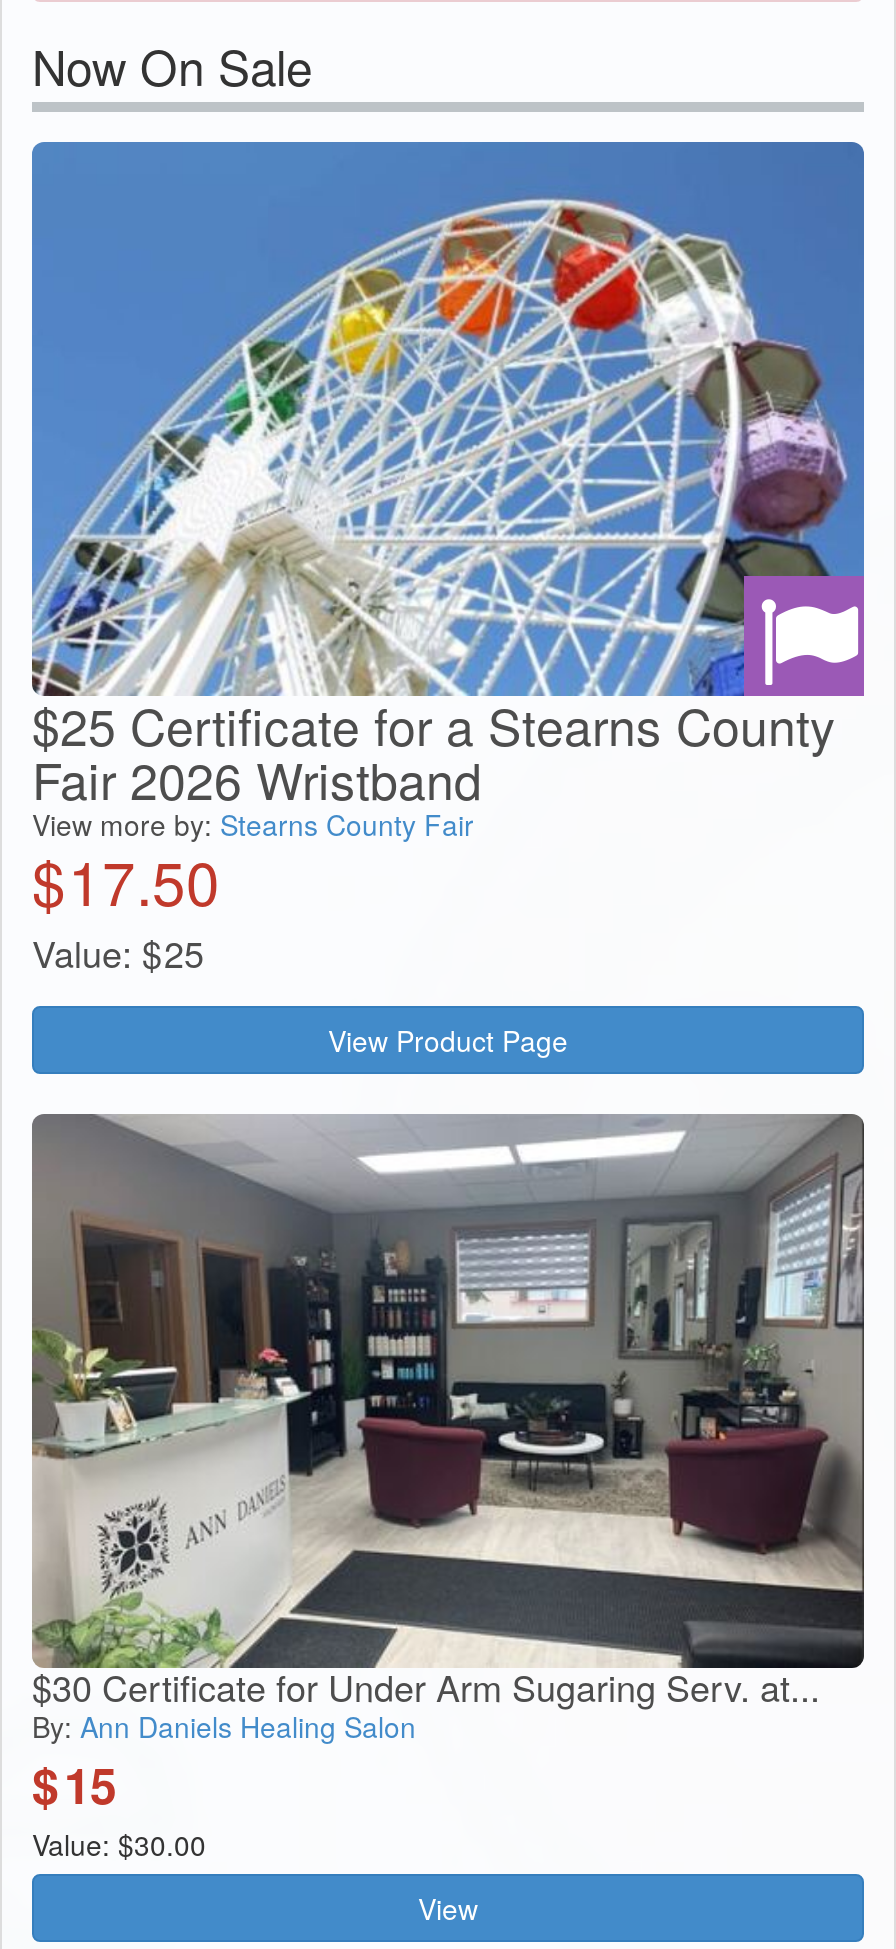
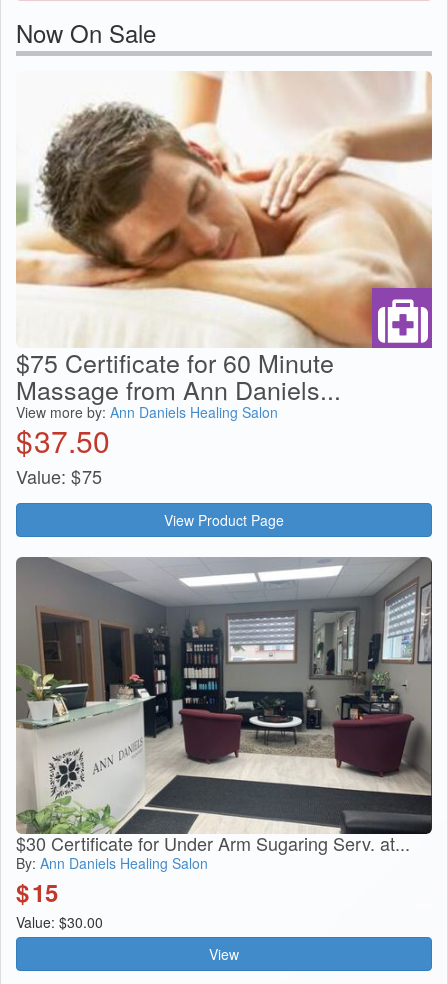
[30,140,866,977] [image] | $25 Certificate for a Stearns County | Fair 2026 Wristband | View more by: Stearns County Fair | $17.50 | Value: $25 -> [15,71,433,489] [image] | $75 Certificate for 60 Minute | Massage from Ann Daniels... | View more by: Ann Daniels Healing Salon | $37.50 | Value: $75

